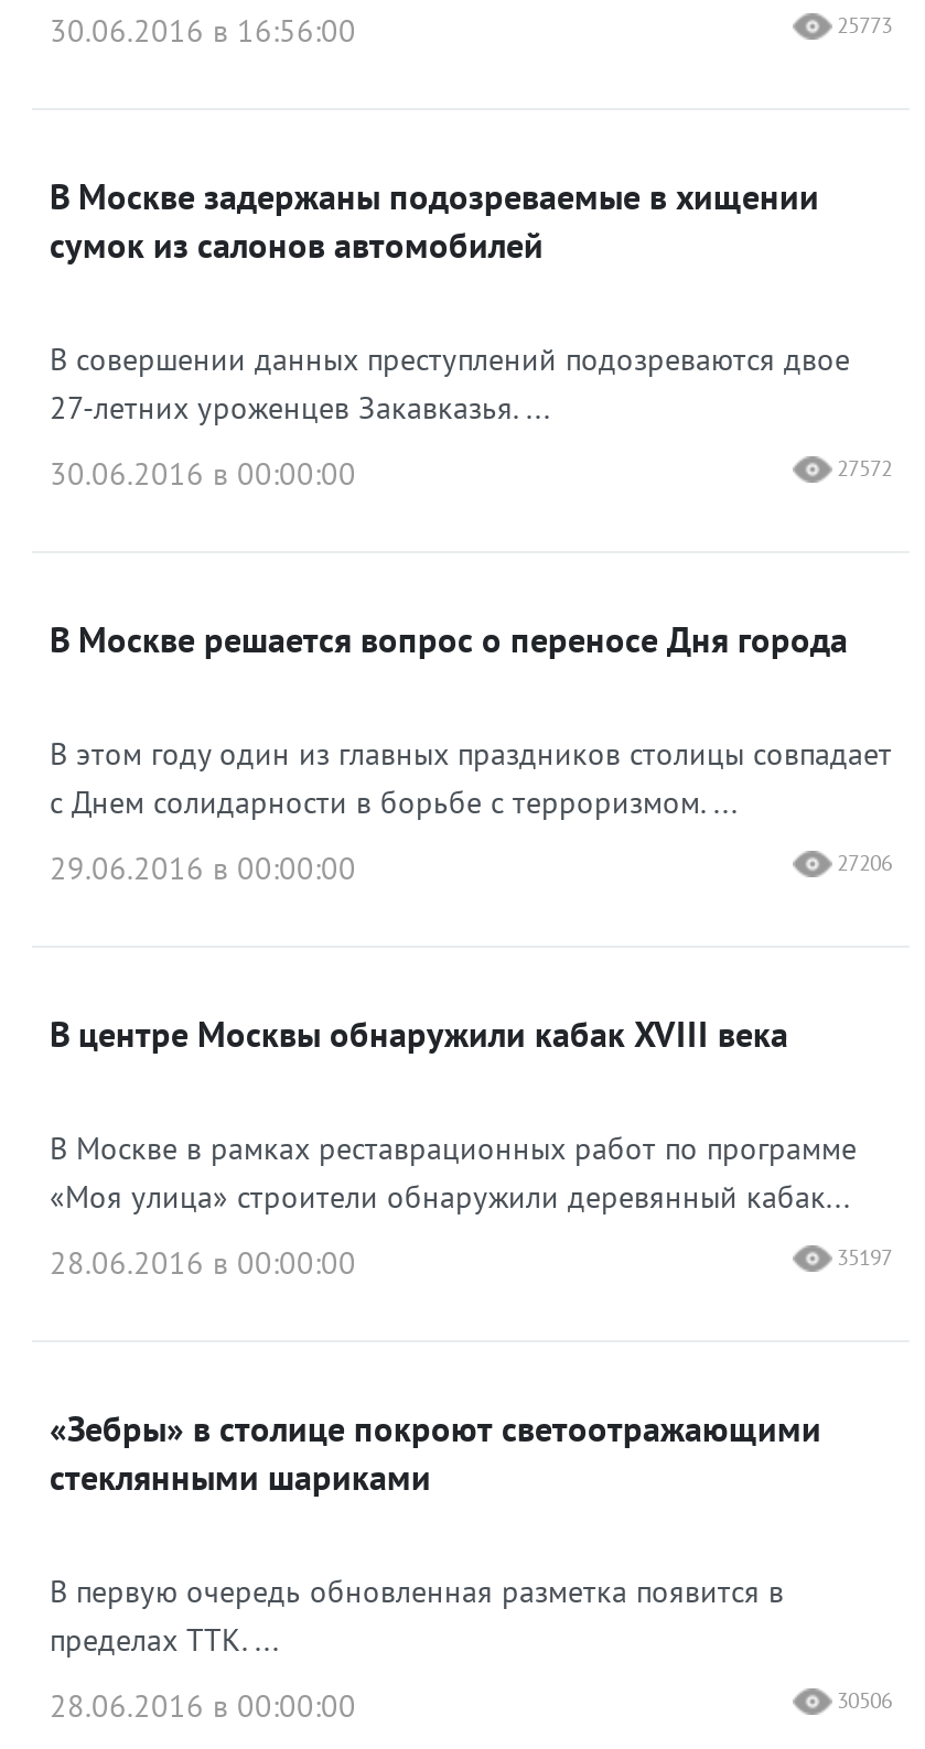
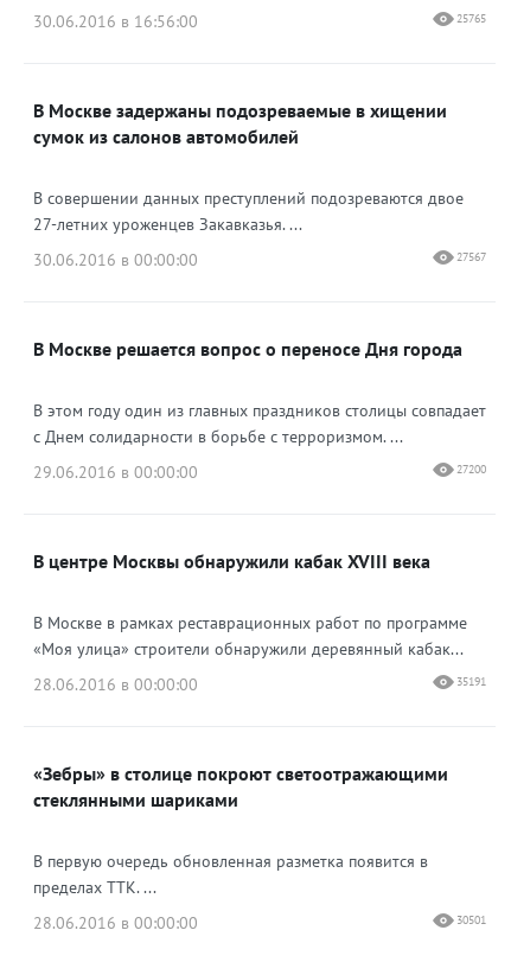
[837,11,892,40] 25773 -> [456,11,486,26] 25765
[837,454,892,483] 27572 -> [456,249,486,265] 27567
[837,849,892,877] 27206 -> [456,461,486,477] 27200
[837,1243,892,1272] 35197 -> [456,674,486,689] 35191
[837,1686,892,1715] 30506 -> [456,912,486,928] 30501

